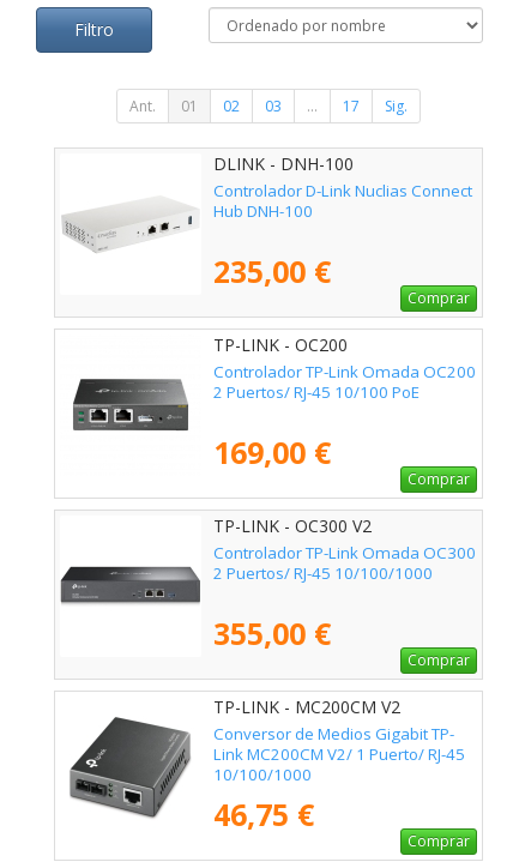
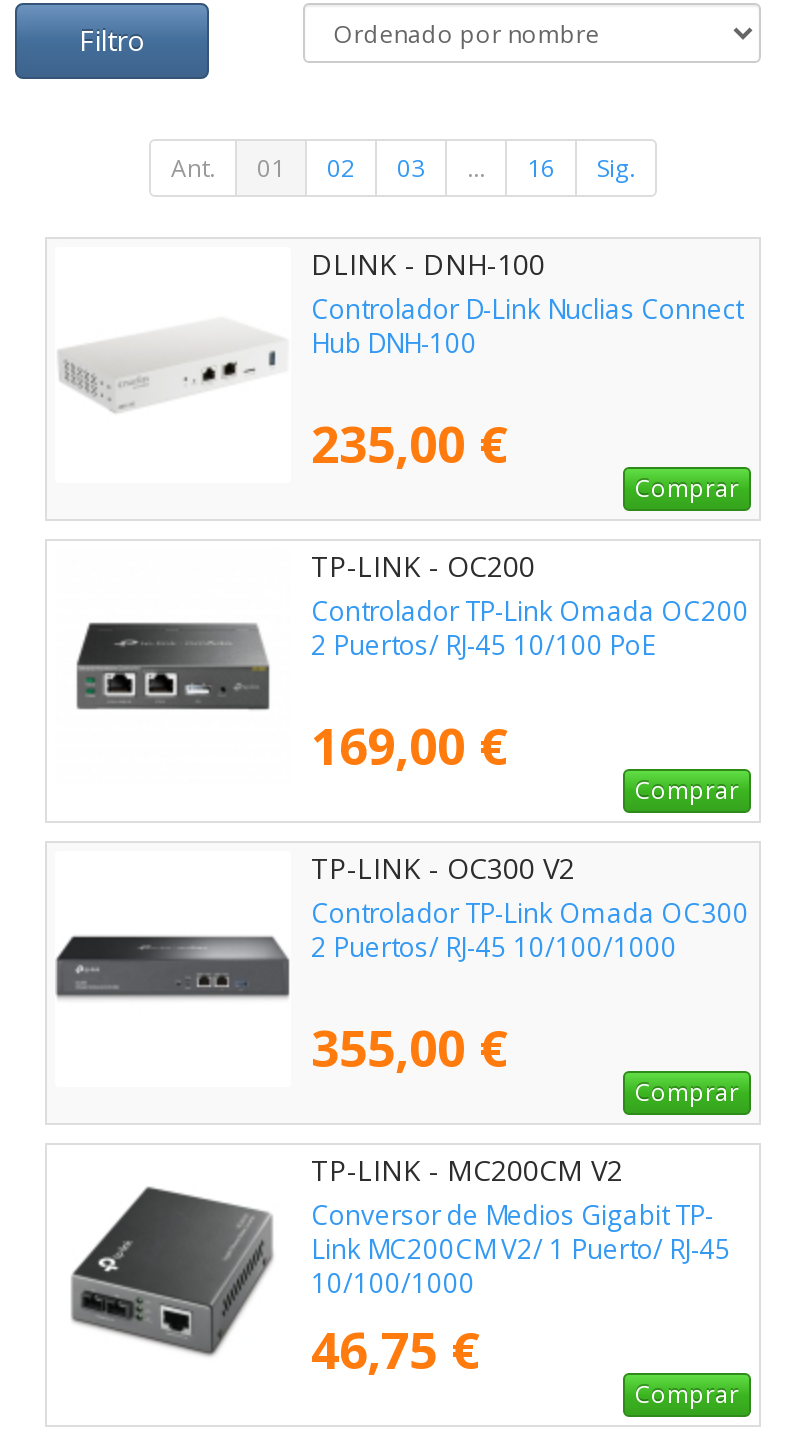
[343,96,360,116] 17 -> [527,151,555,185] 16

